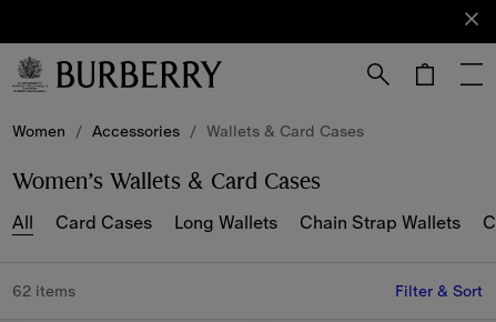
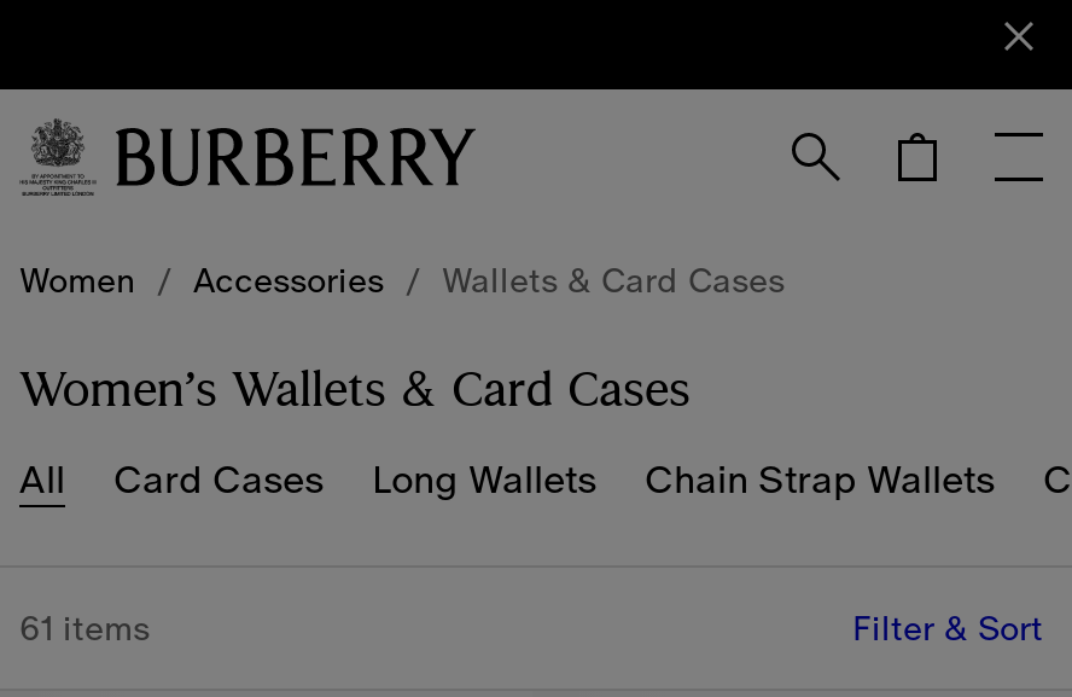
[12,280,75,302] 62 items -> [19,604,150,652] 61 items

